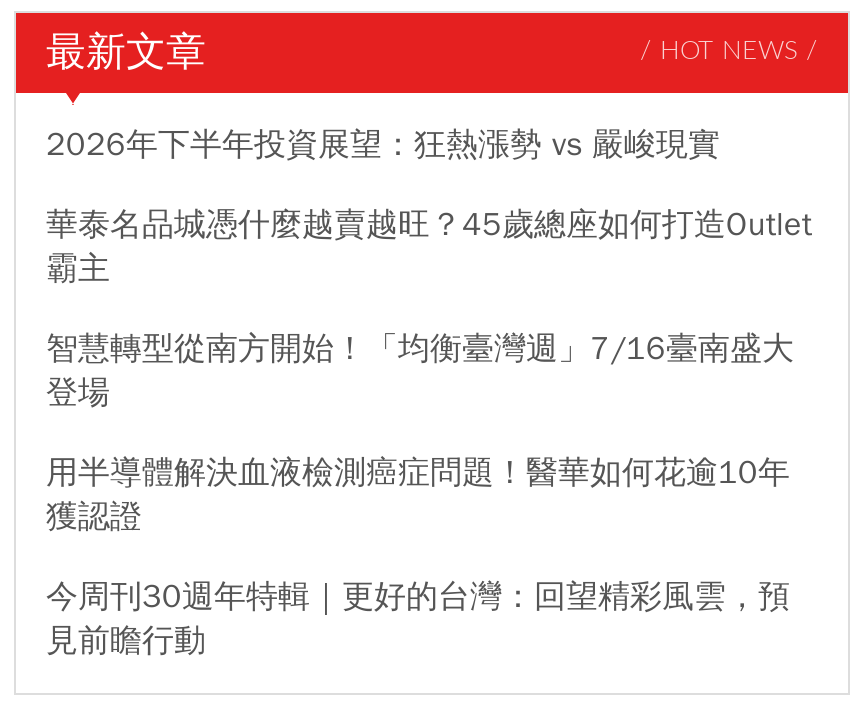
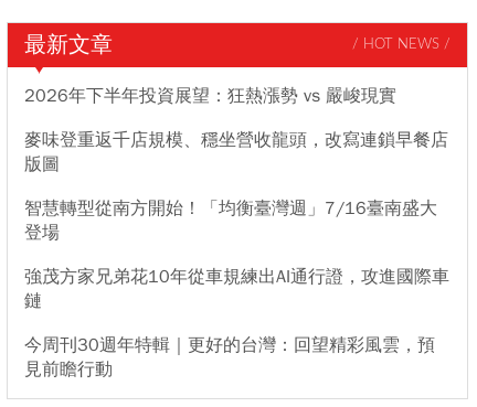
[46,205,812,289] 華泰名品城憑什麼越賣越旺？45歲總座如何打造Outlet | 霸主 -> [24,129,448,175] 麥味登重返千店規模、穩坐營收龍頭，改寫連鎖早餐店 | 版圖
[46,453,790,537] 用半導體解決血液檢測癌症問題！醫華如何花逾10年 | 獲認證 -> [24,266,449,312] 強茂方家兄弟花10年從車規練出AI通行證，攻進國際車 | 鏈

